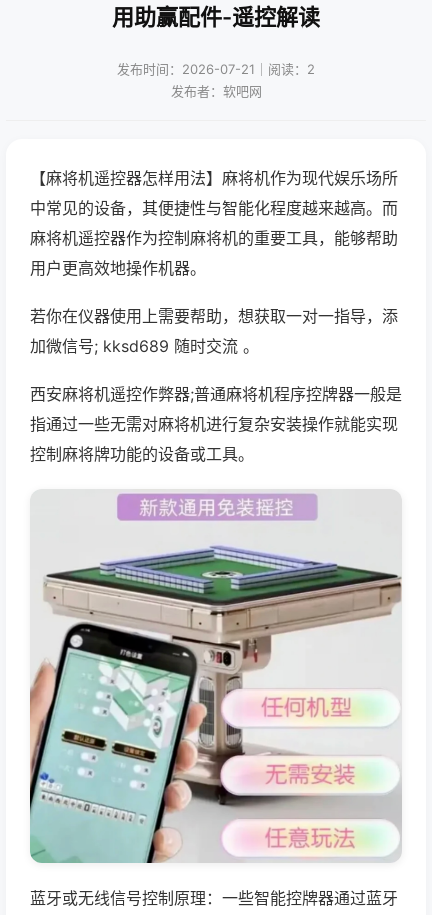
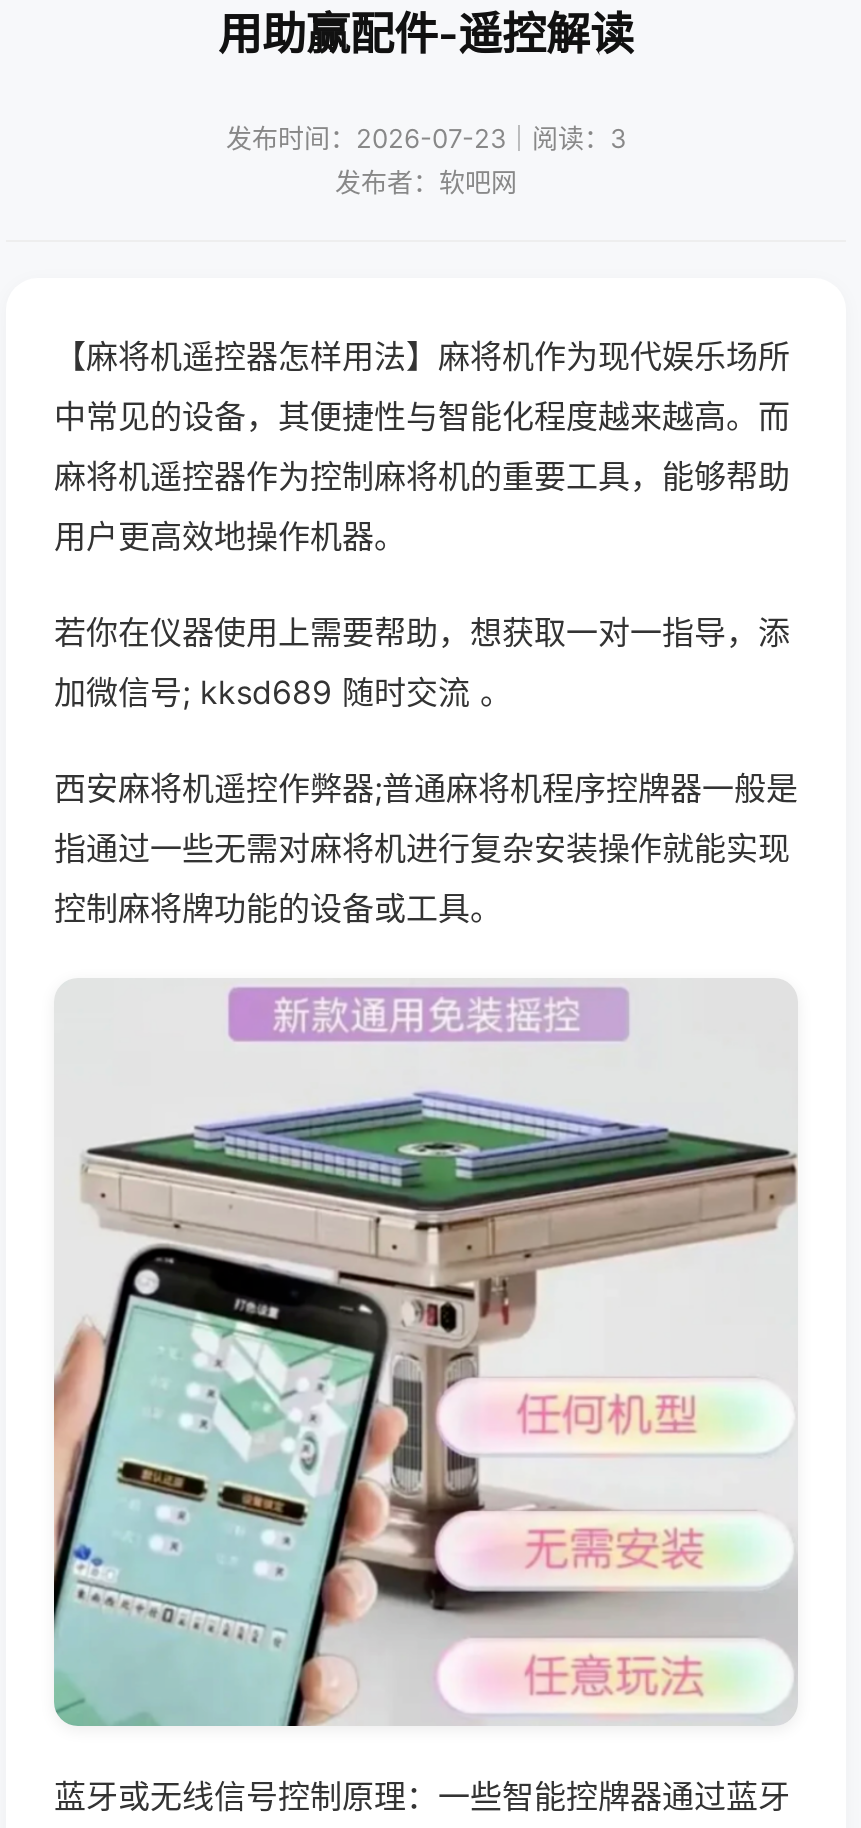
[117,61,315,77] 发布时间：2026-07-21｜阅读：2 -> [226,122,626,154] 发布时间：2026-07-23｜阅读：3

